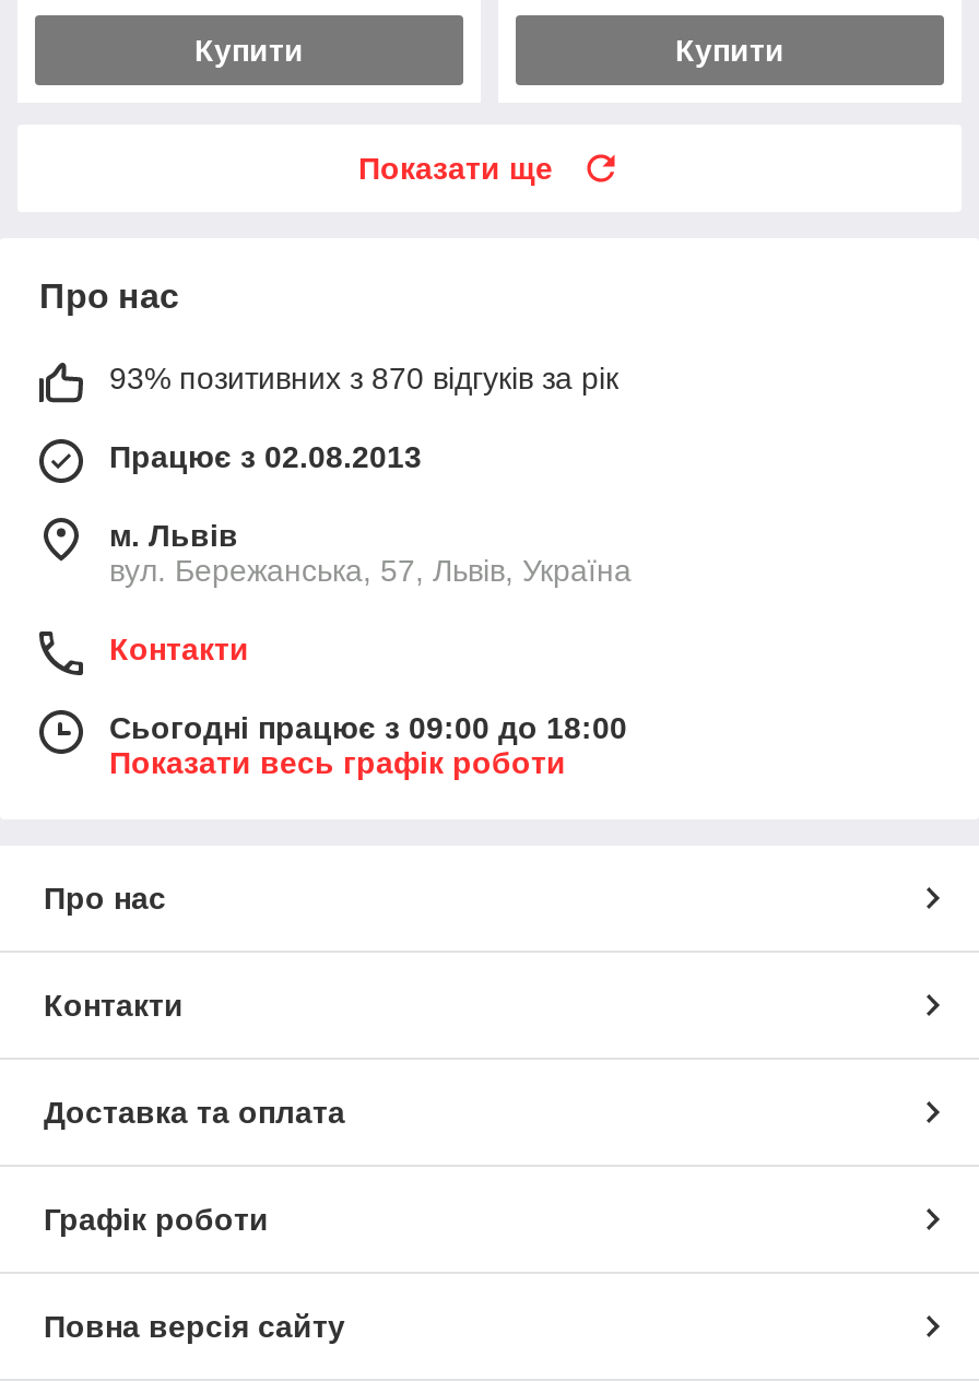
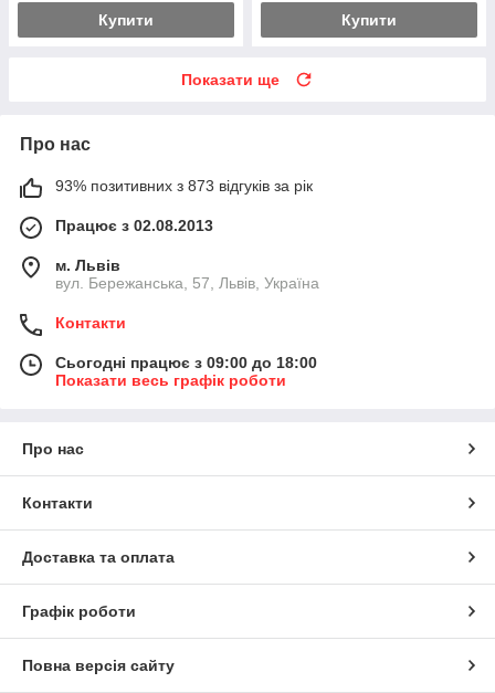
[109,361,618,396] 93% позитивних з 870 відгуків за рік -> [55,177,313,195] 93% позитивних з 873 відгуків за рік

